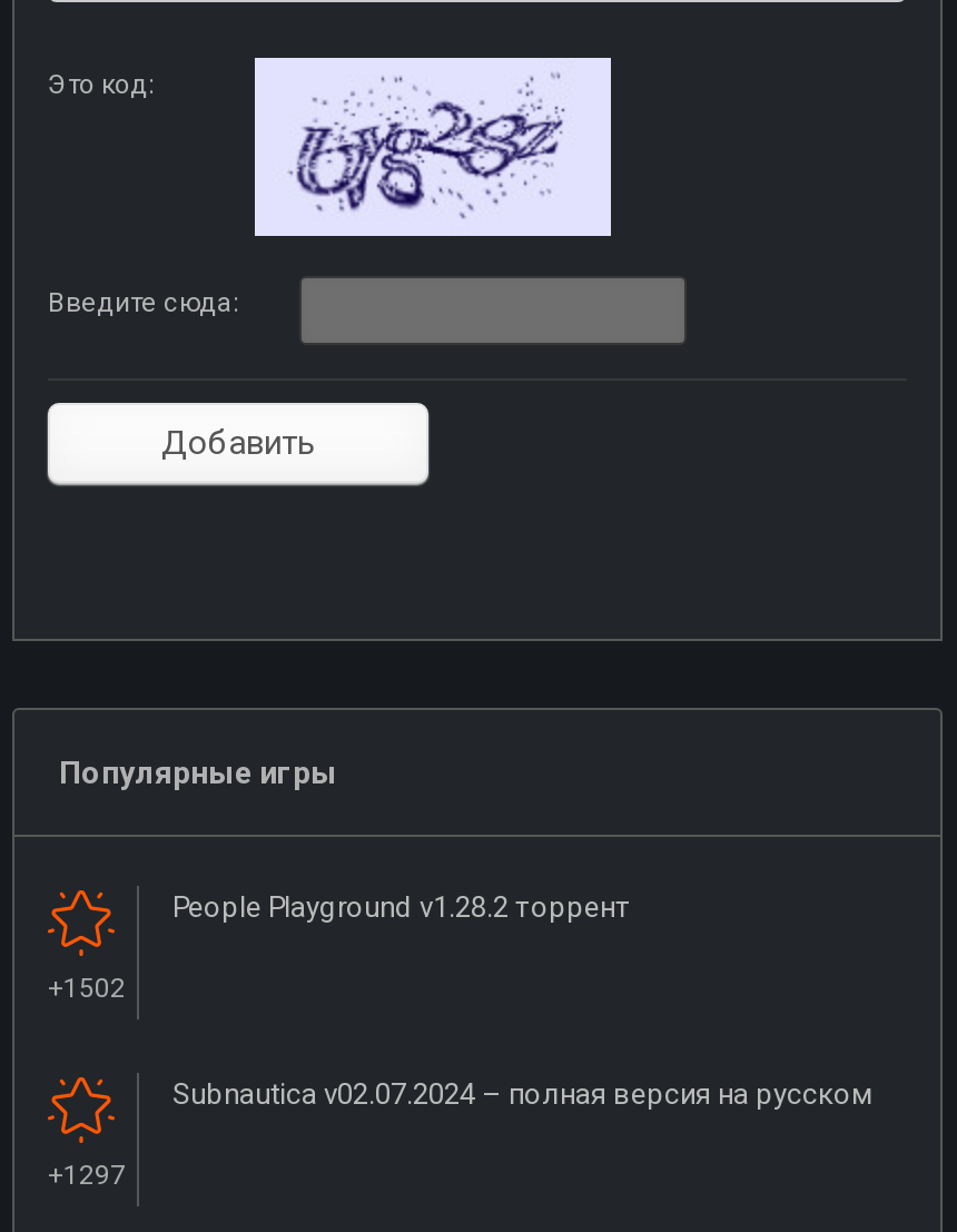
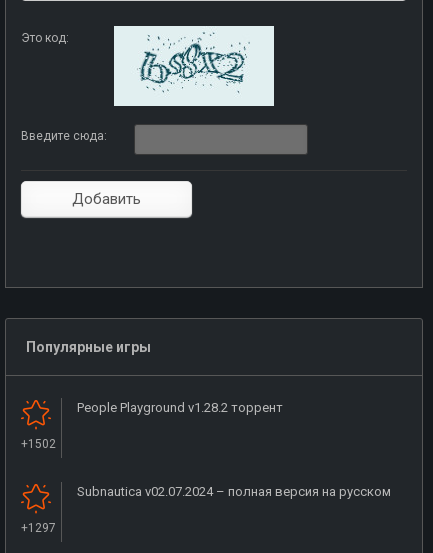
[288,71,566,220] [image] -> [130,31,252,97] [image]

